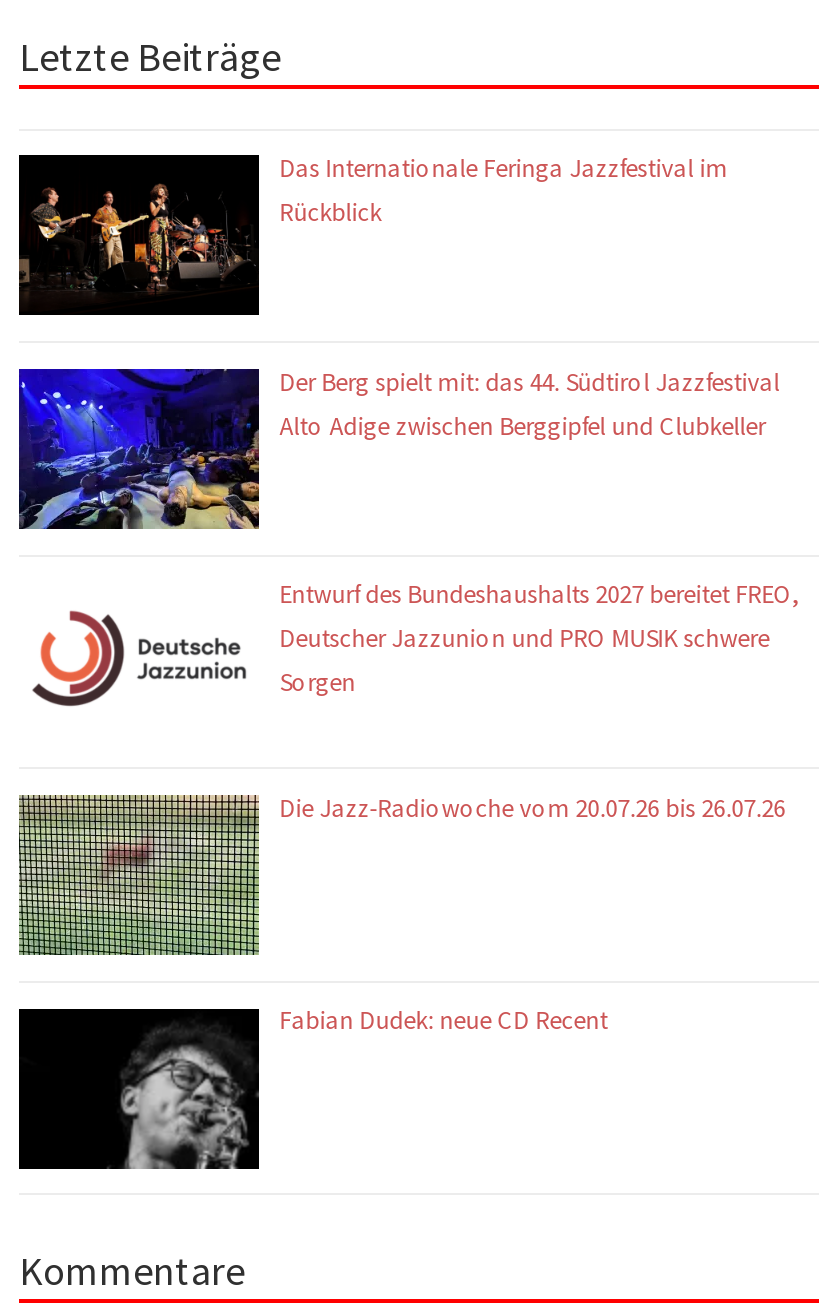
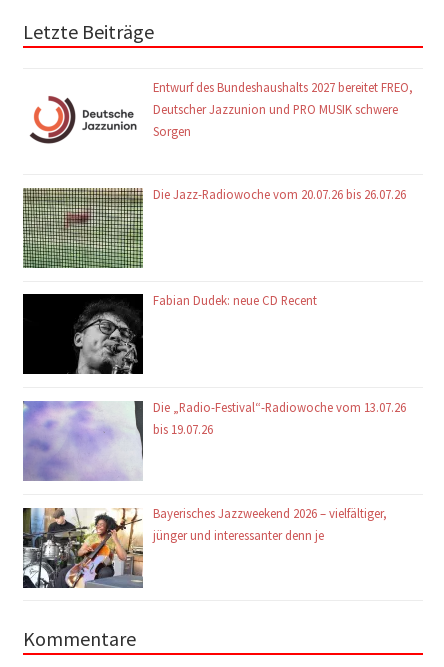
[17,151,727,317] [image] | Das Internationale Feringa Jazzfestival im | Rückblick -> none
[17,365,779,531] [image] | Der Berg spielt mit: das 44. Südtirol Jazzfestival | Alto Adige zwischen Berggipfel und Clubkeller -> none
moved [39,578,799,1036] -> [33,79,413,308]: [image] | Entwurf des Bundeshaushalts 2027 bereitet FREO, | Deutscher Jazzunion und PRO MUSIK schwere | Sorgen | Die Jazz-Radiowoche vom 20.07.26 bis 26.07.26 | Fabian Dudek: neue CD Recent
none -> [22,505,387,589] [image] | Bayerisches Jazzweekend 2026 – vielfältiger, | jünger und interessanter denn je
none -> [23,399,406,481] [image] | Die „Radio-Festival“-Radiowoche vom 13.07.26 | bis 19.07.26

